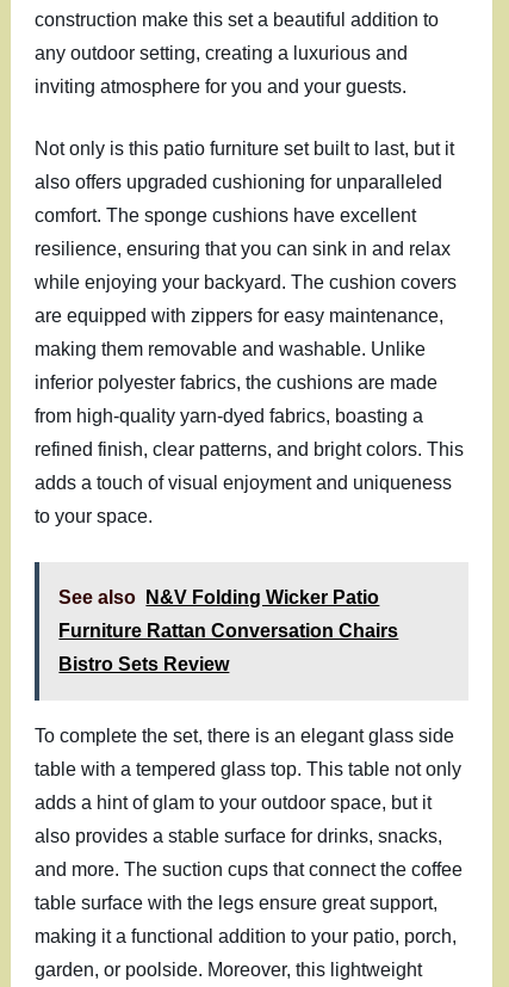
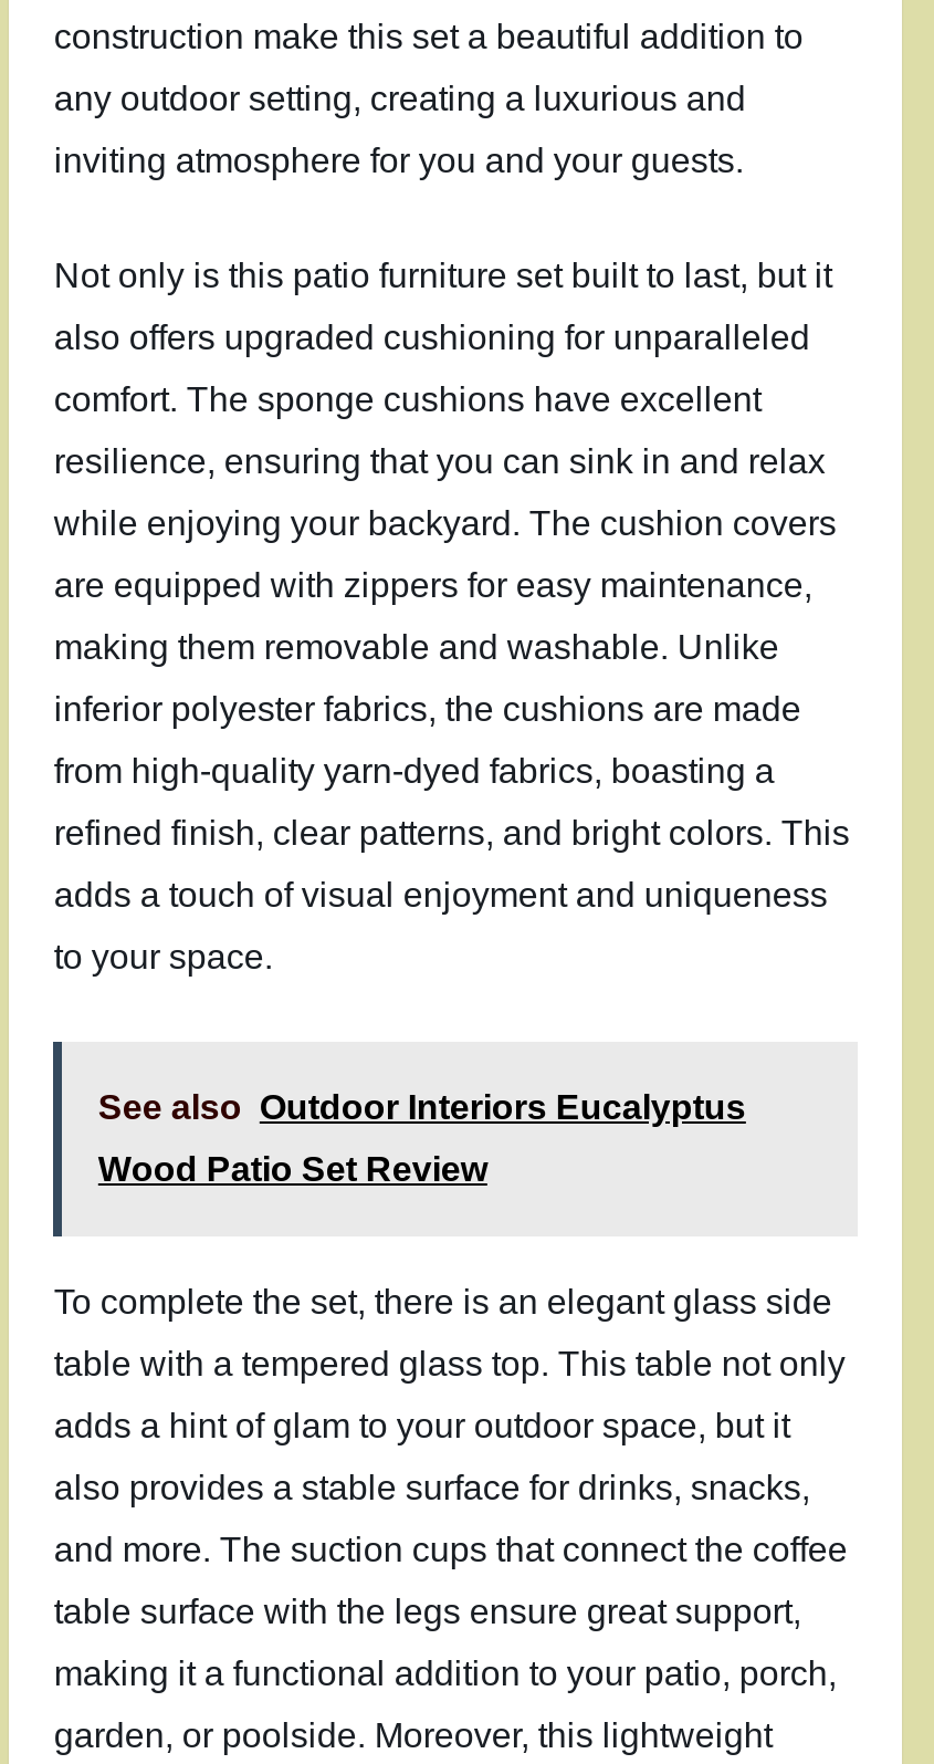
[59,587,399,674] See also N&V Folding Wicker Patio | Furniture Rattan Conversation Chairs | Bistro Sets Review -> [98,1088,746,1188] See also Outdoor Interiors Eucalyptus | Wood Patio Set Review

